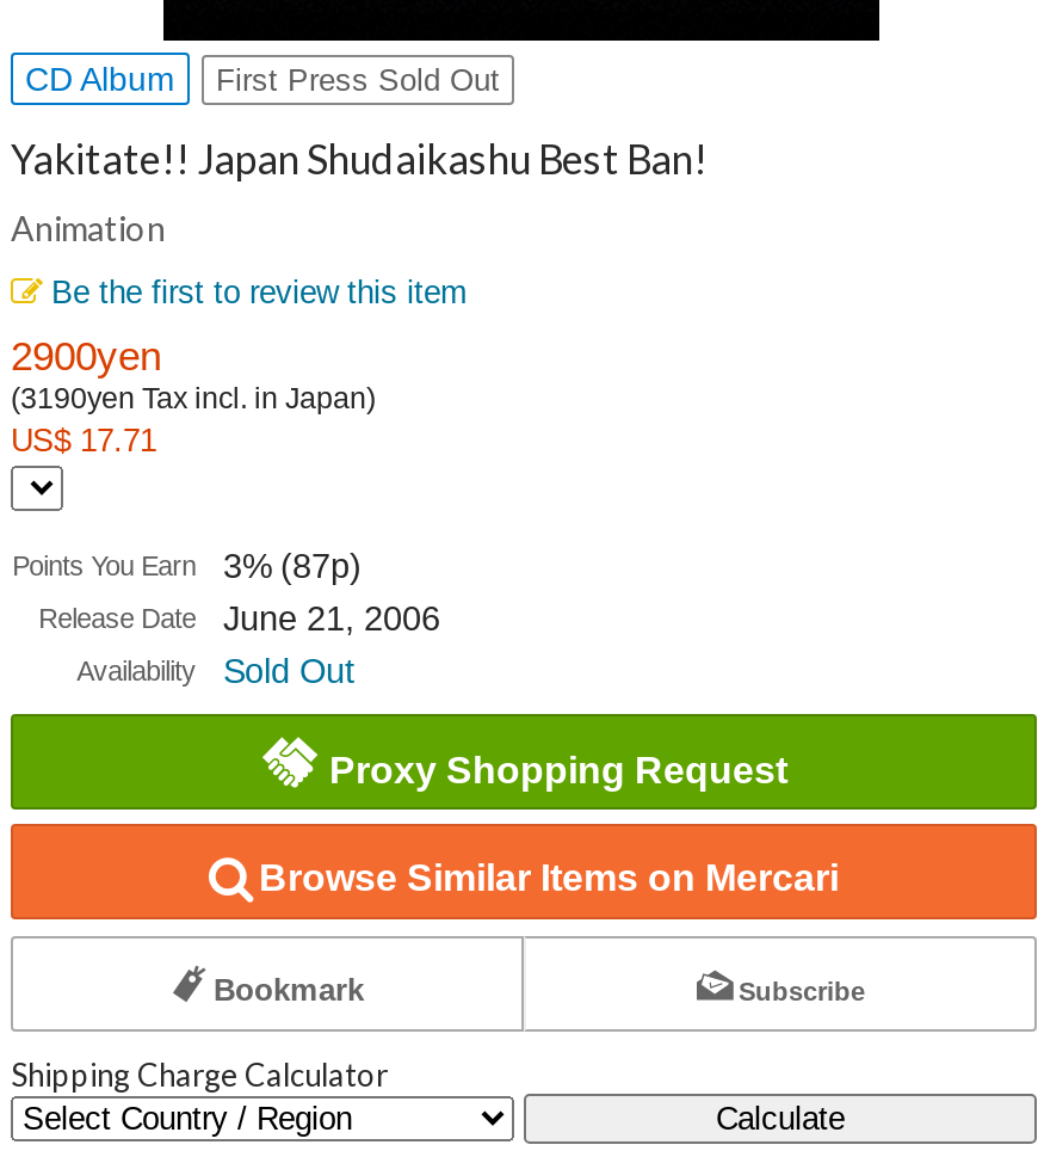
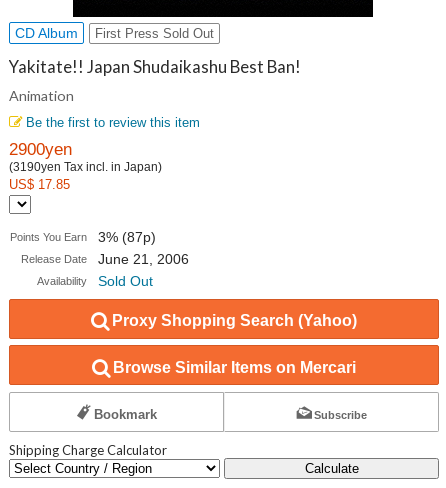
[11,421,156,457] US$ 17.71 -> [9,176,70,191] US$ 17.85
[329,750,787,791] Proxy Shopping Request -> [112,312,357,329] Proxy Shopping Search (Yahoo)

